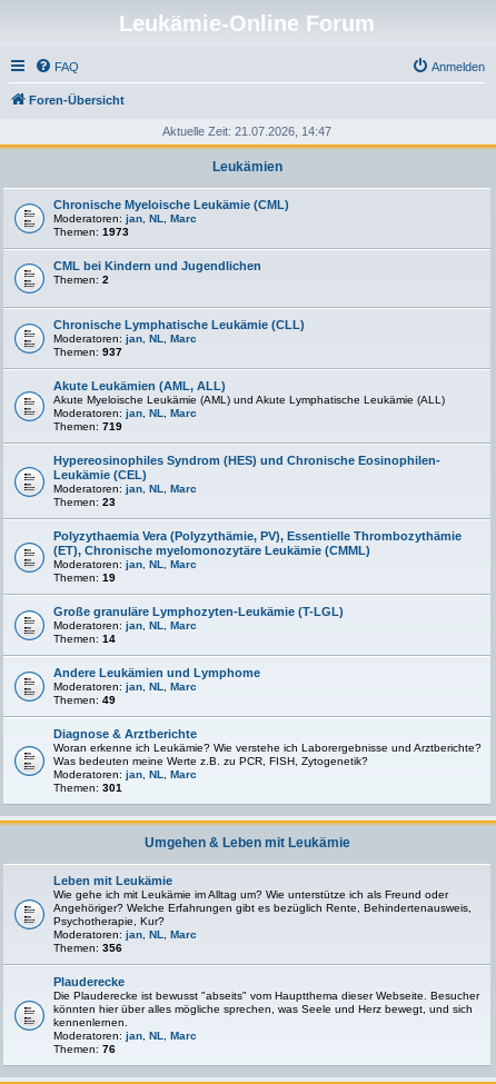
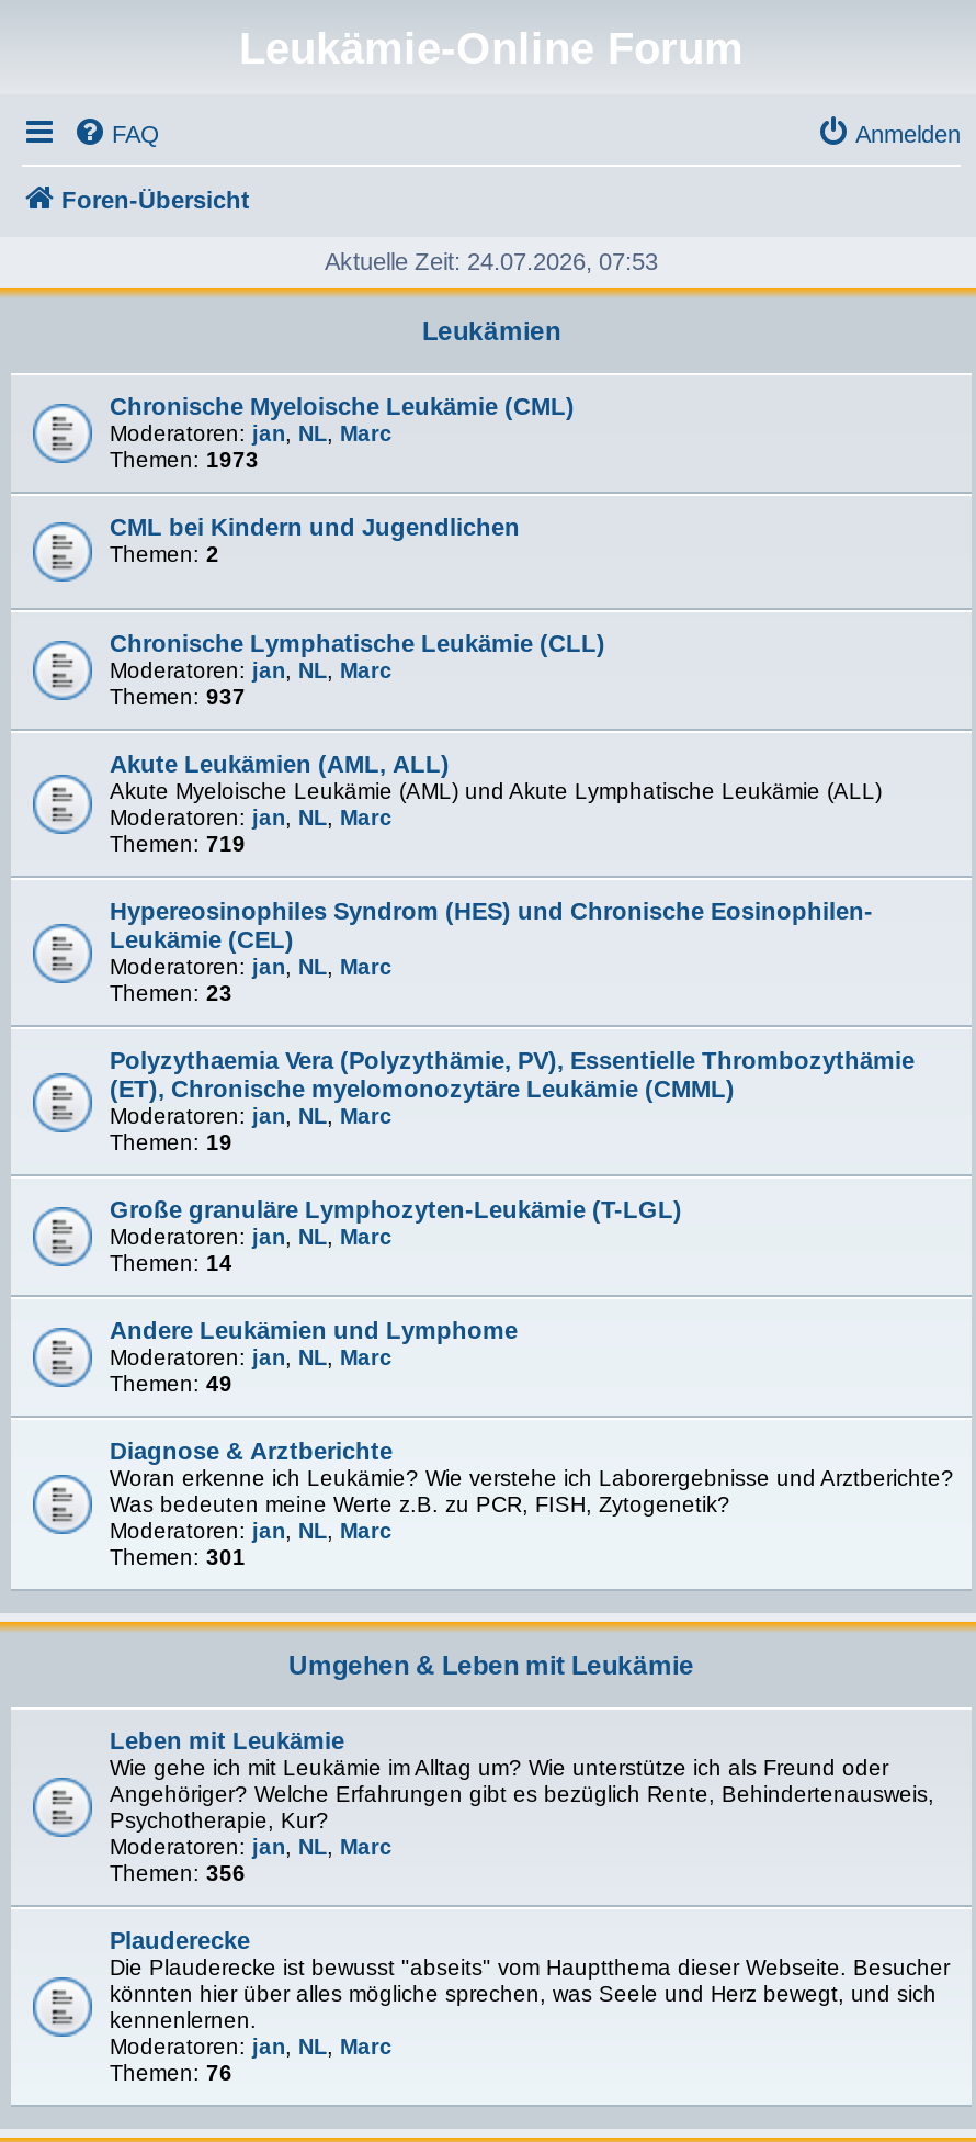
[162,125,331,138] Aktuelle Zeit: 21.07.2026, 14:47 -> [325,248,658,274] Aktuelle Zeit: 24.07.2026, 07:53

